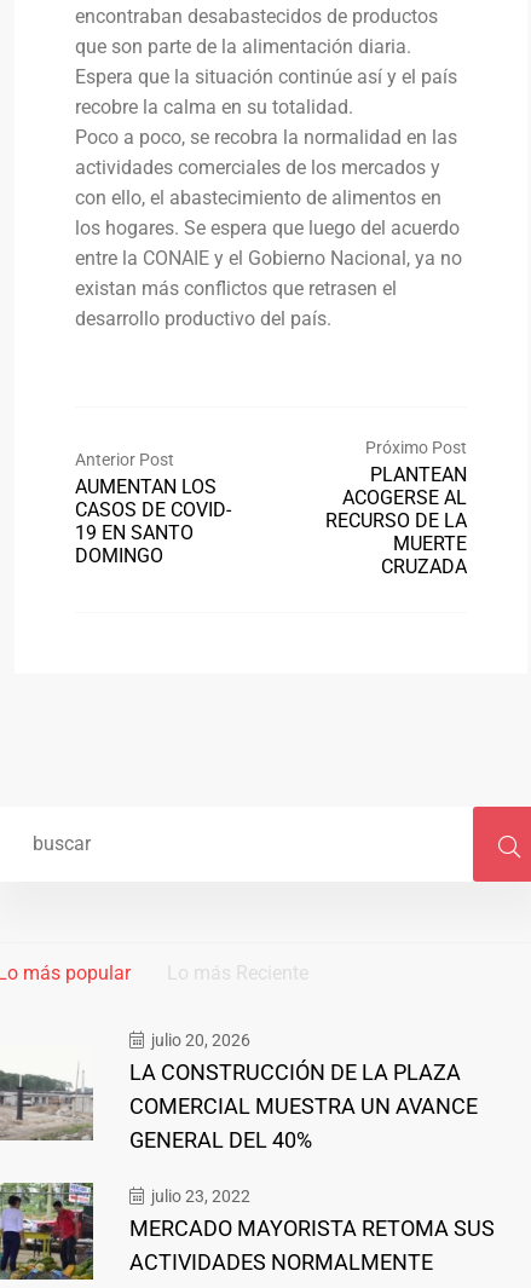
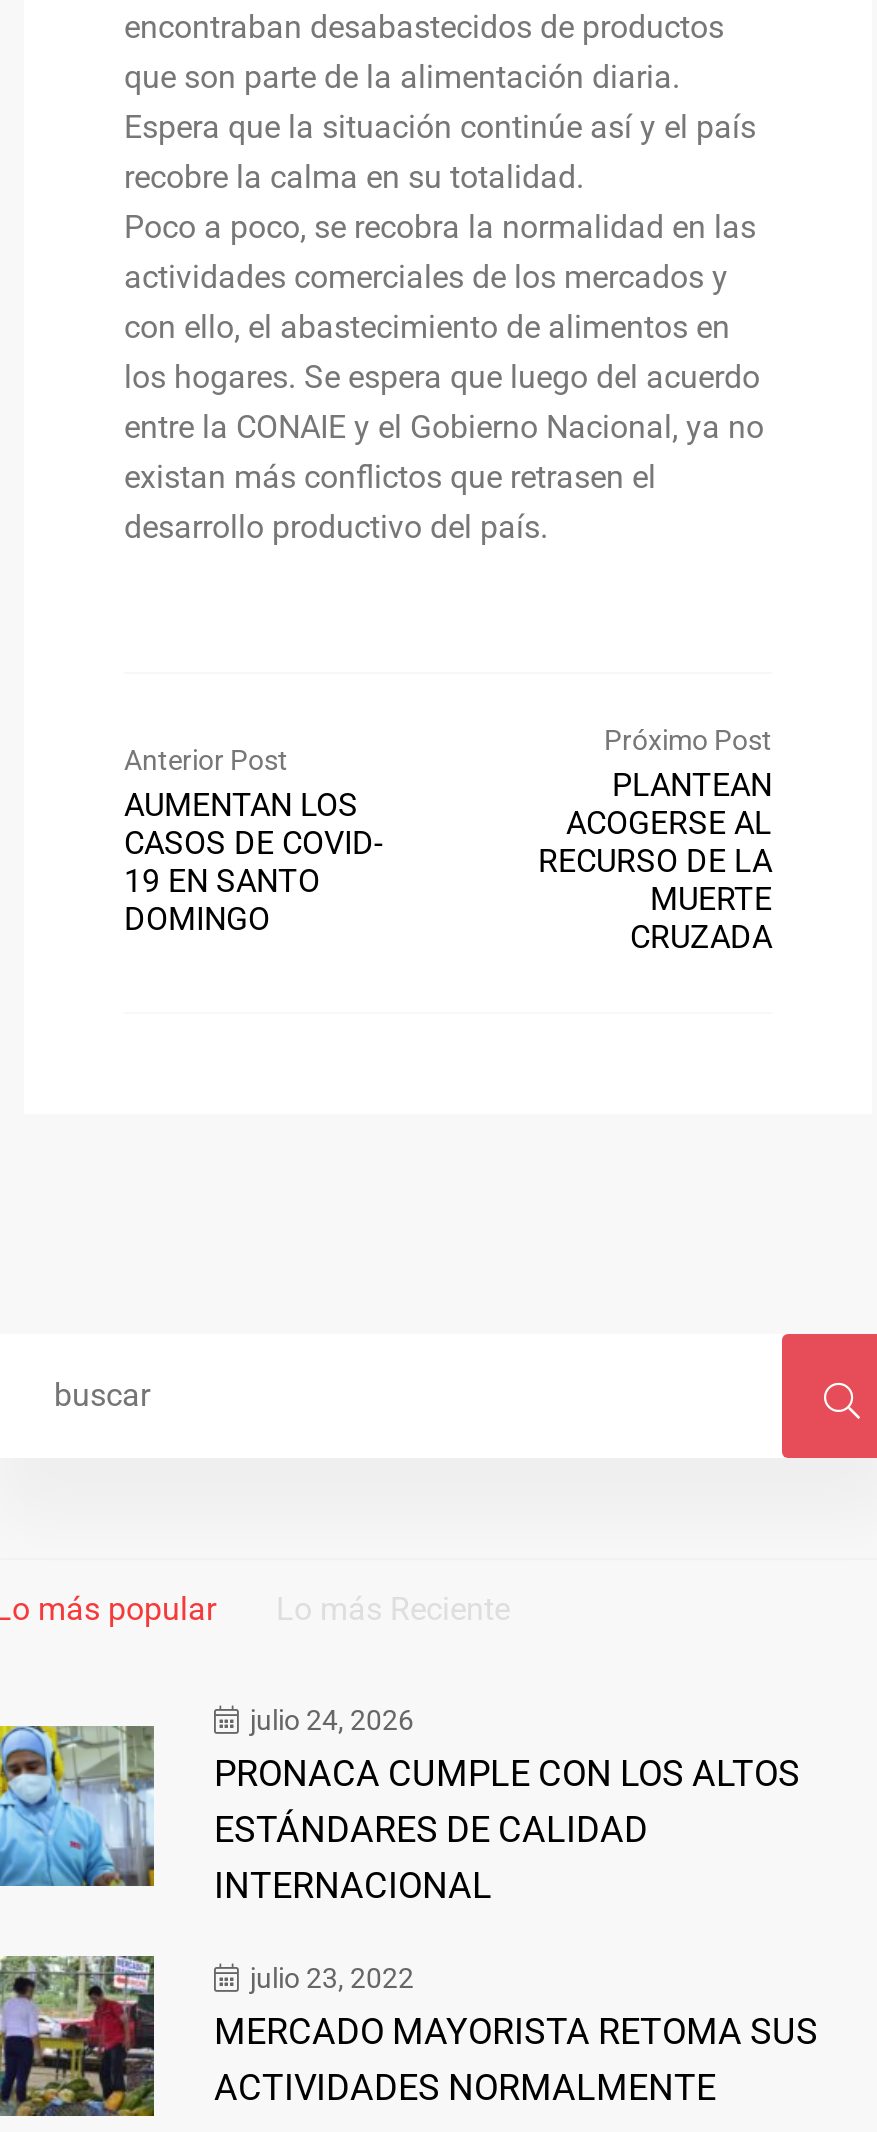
[4,1031,478,1153] [image] | julio 20, 2026 | LA CONSTRUCCIÓN DE LA PLAZA | COMERCIAL MUESTRA UN AVANCE | GENERAL DEL 40% -> [6,1705,800,1907] [image] | julio 24, 2026 | PRONACA CUMPLE CON LOS ALTOS | ESTÁNDARES DE CALIDAD | INTERNACIONAL

